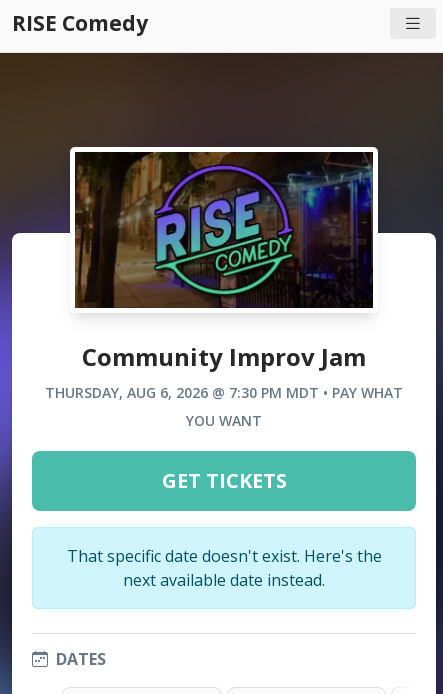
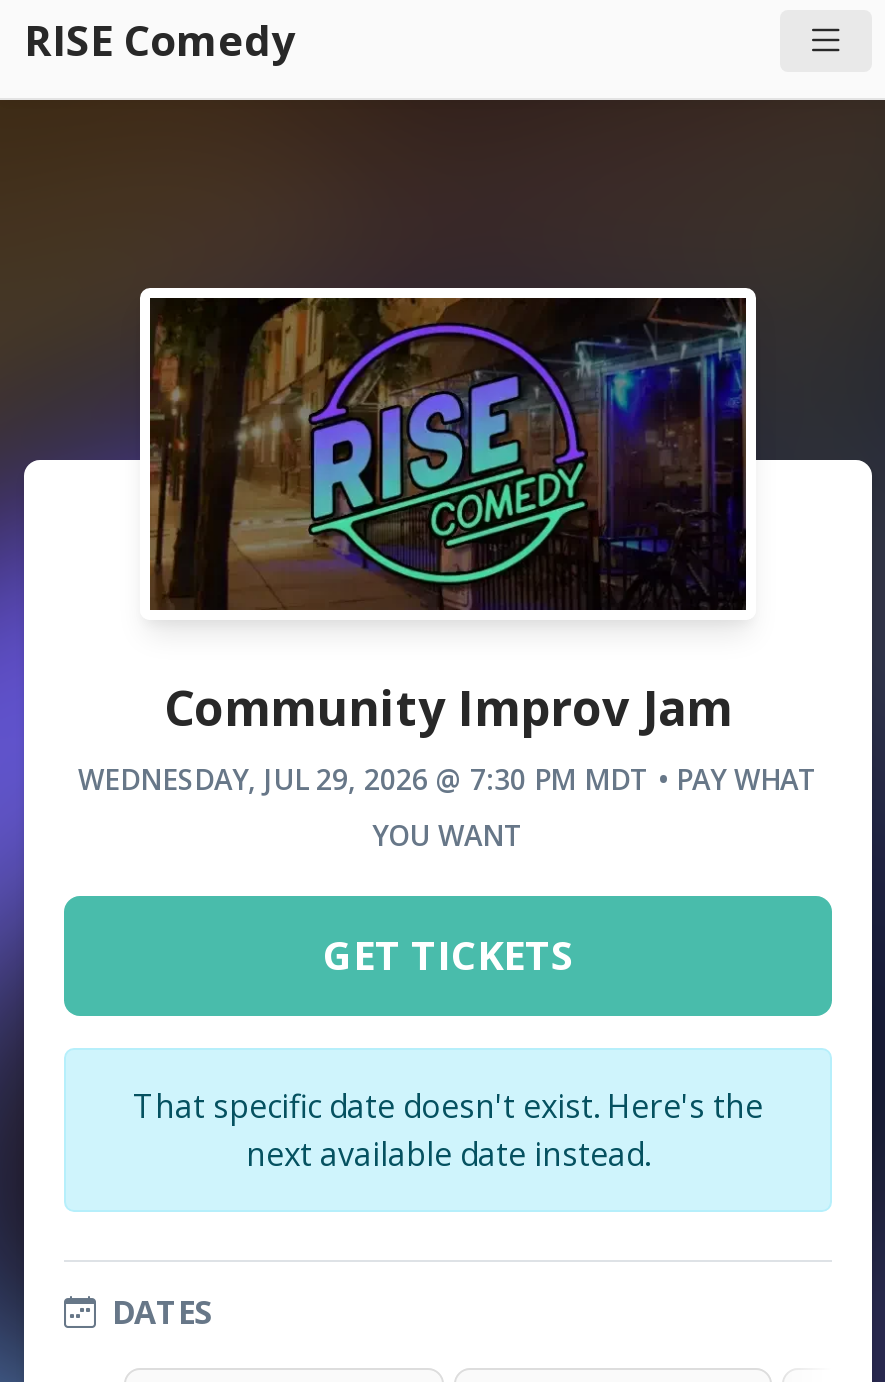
[45,383,403,402] THURSDAY, AUG 6, 2026 @ 7:30 PM MDT • PAY WHAT -> [78,761,818,799] WEDNESDAY, JUL 29, 2026 @ 7:30 PM MDT • PAY WHAT

